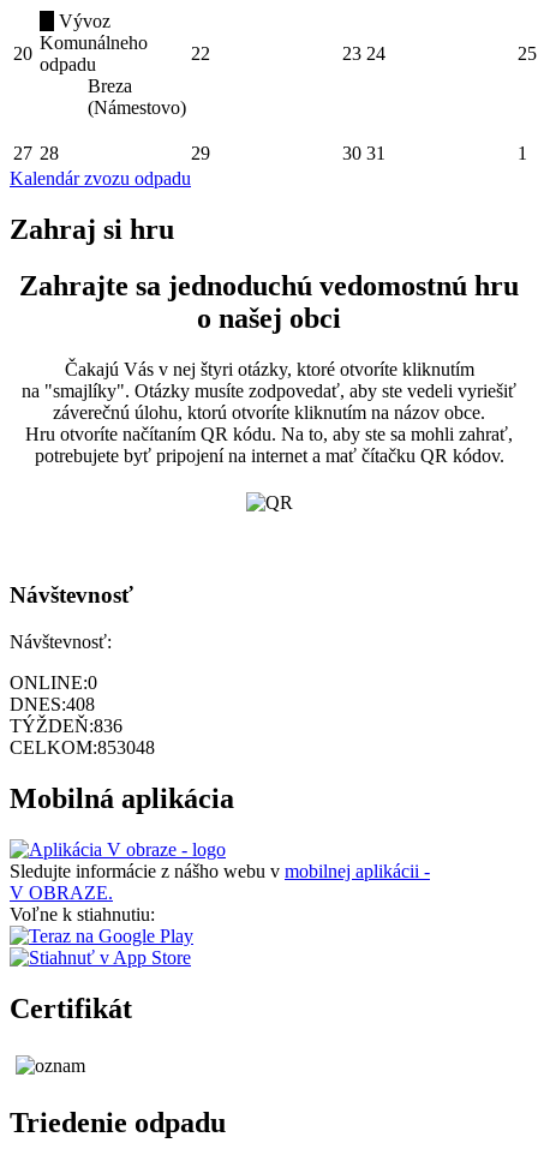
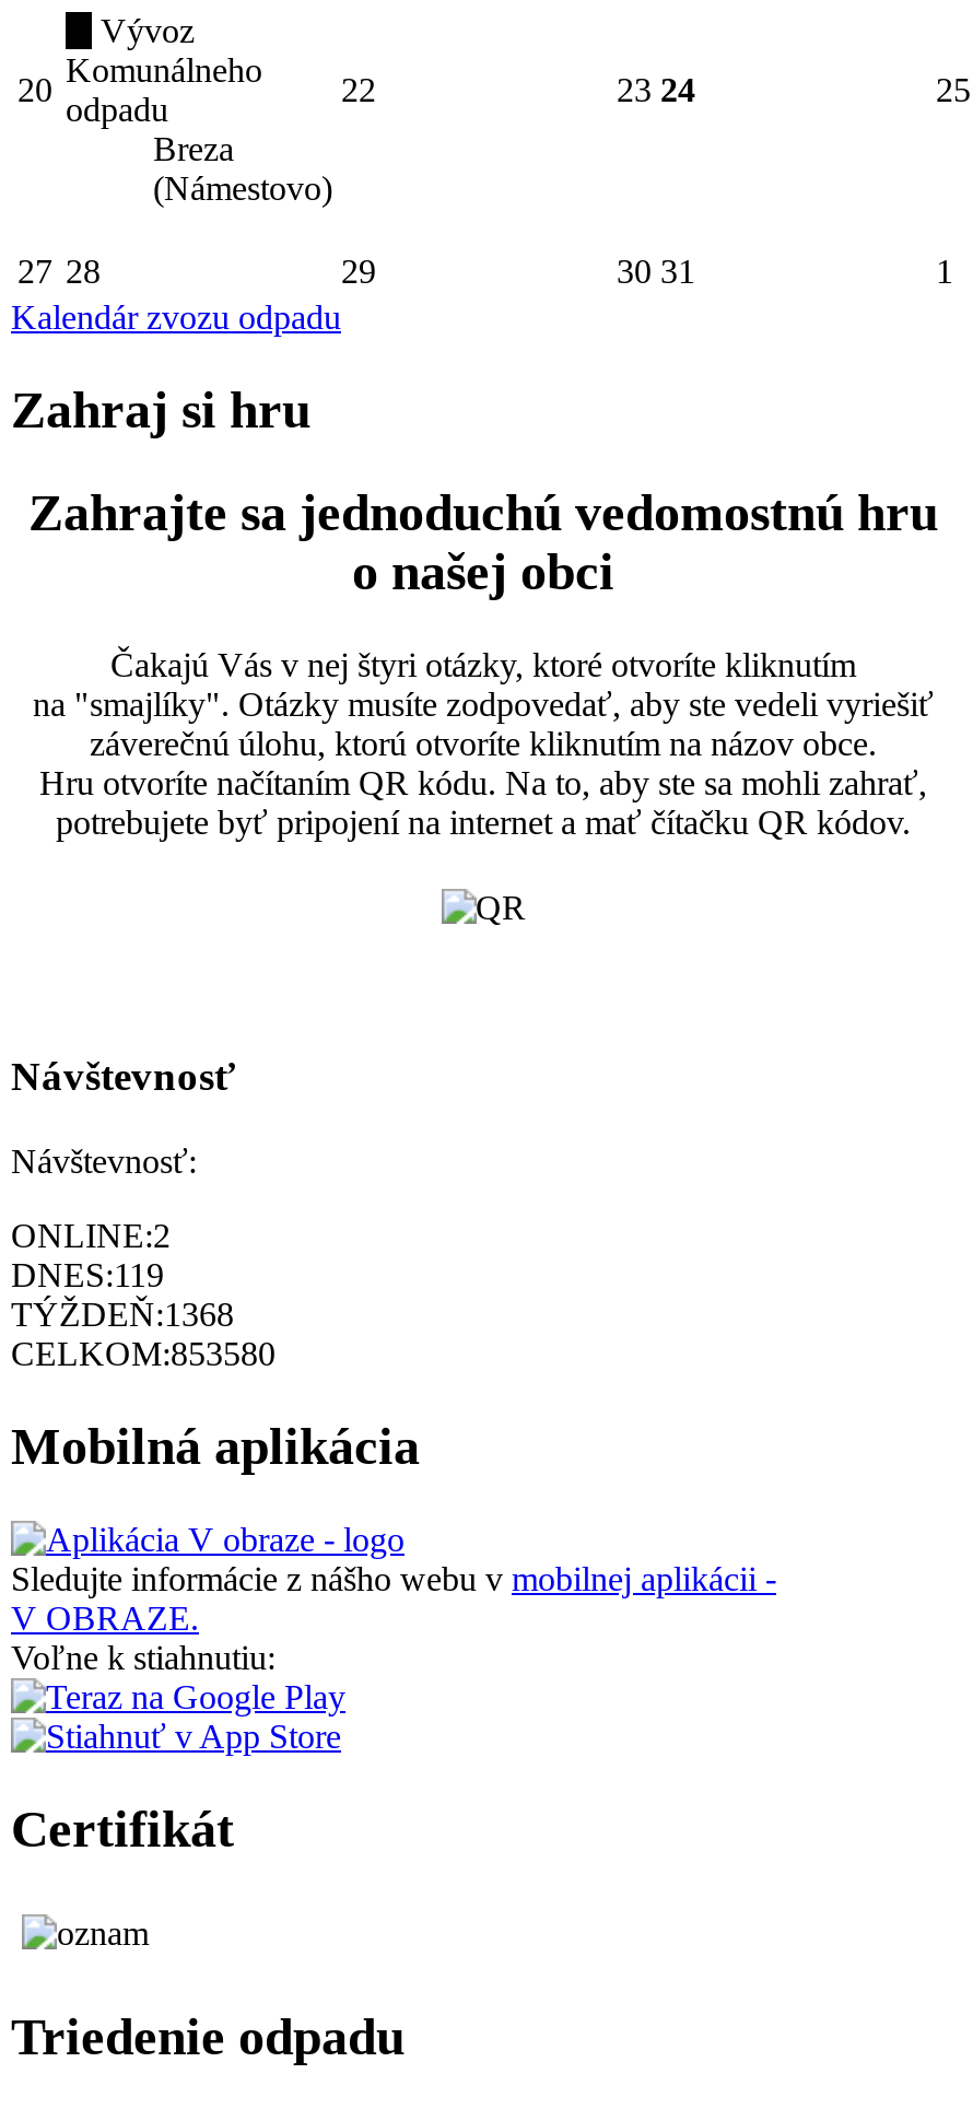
[10,672,97,693] ONLINE:0 -> [11,1217,171,1254] ONLINE:2
[10,694,95,714] DNES:408 -> [11,1256,164,1294] DNES:119
[10,716,122,736] TÝŽDEŇ:836 -> [11,1296,234,1333] TÝŽDEŇ:1368
[10,737,155,758] CELKOM:853048 -> [11,1335,276,1372] CELKOM:853580

